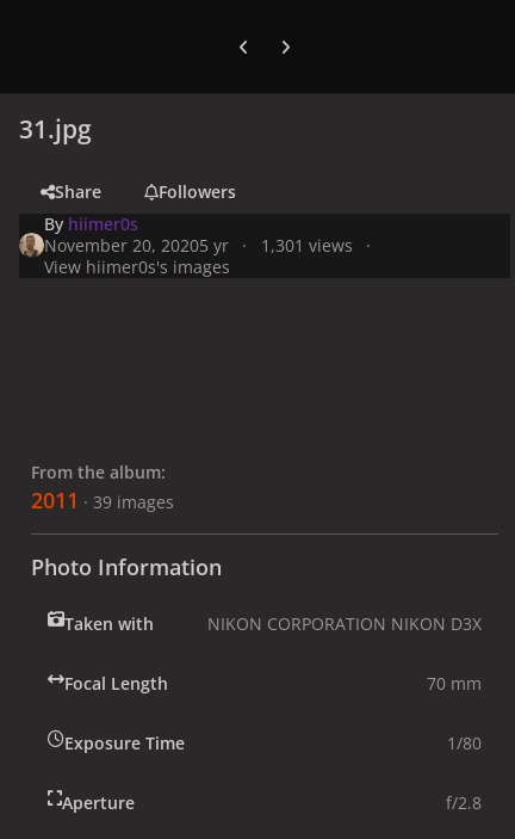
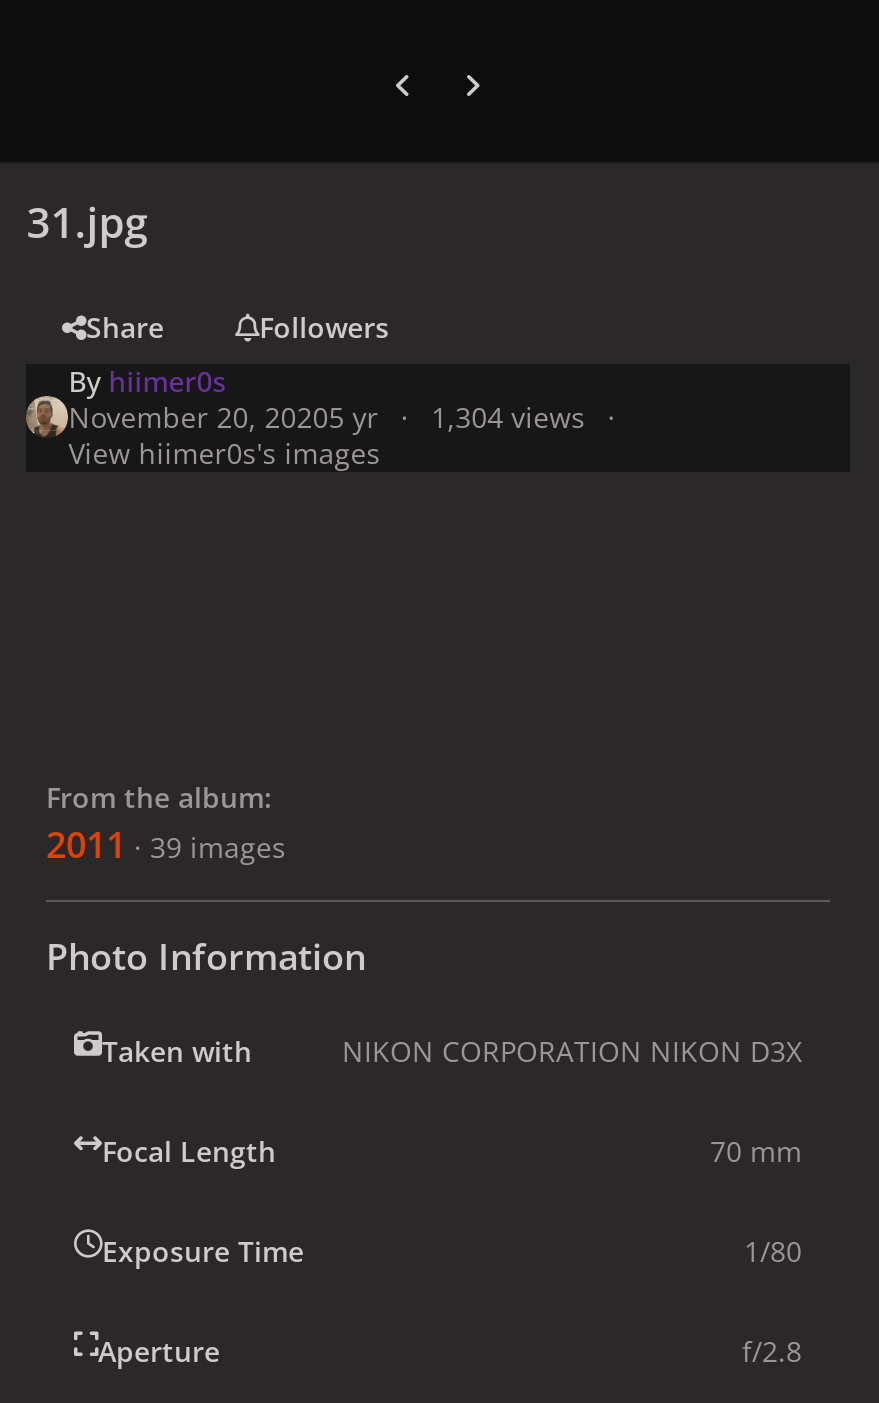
[44,233,352,256] November 20, 20205 yr 1,301 views -> [68,397,585,435] November 20, 20205 yr 1,304 views

